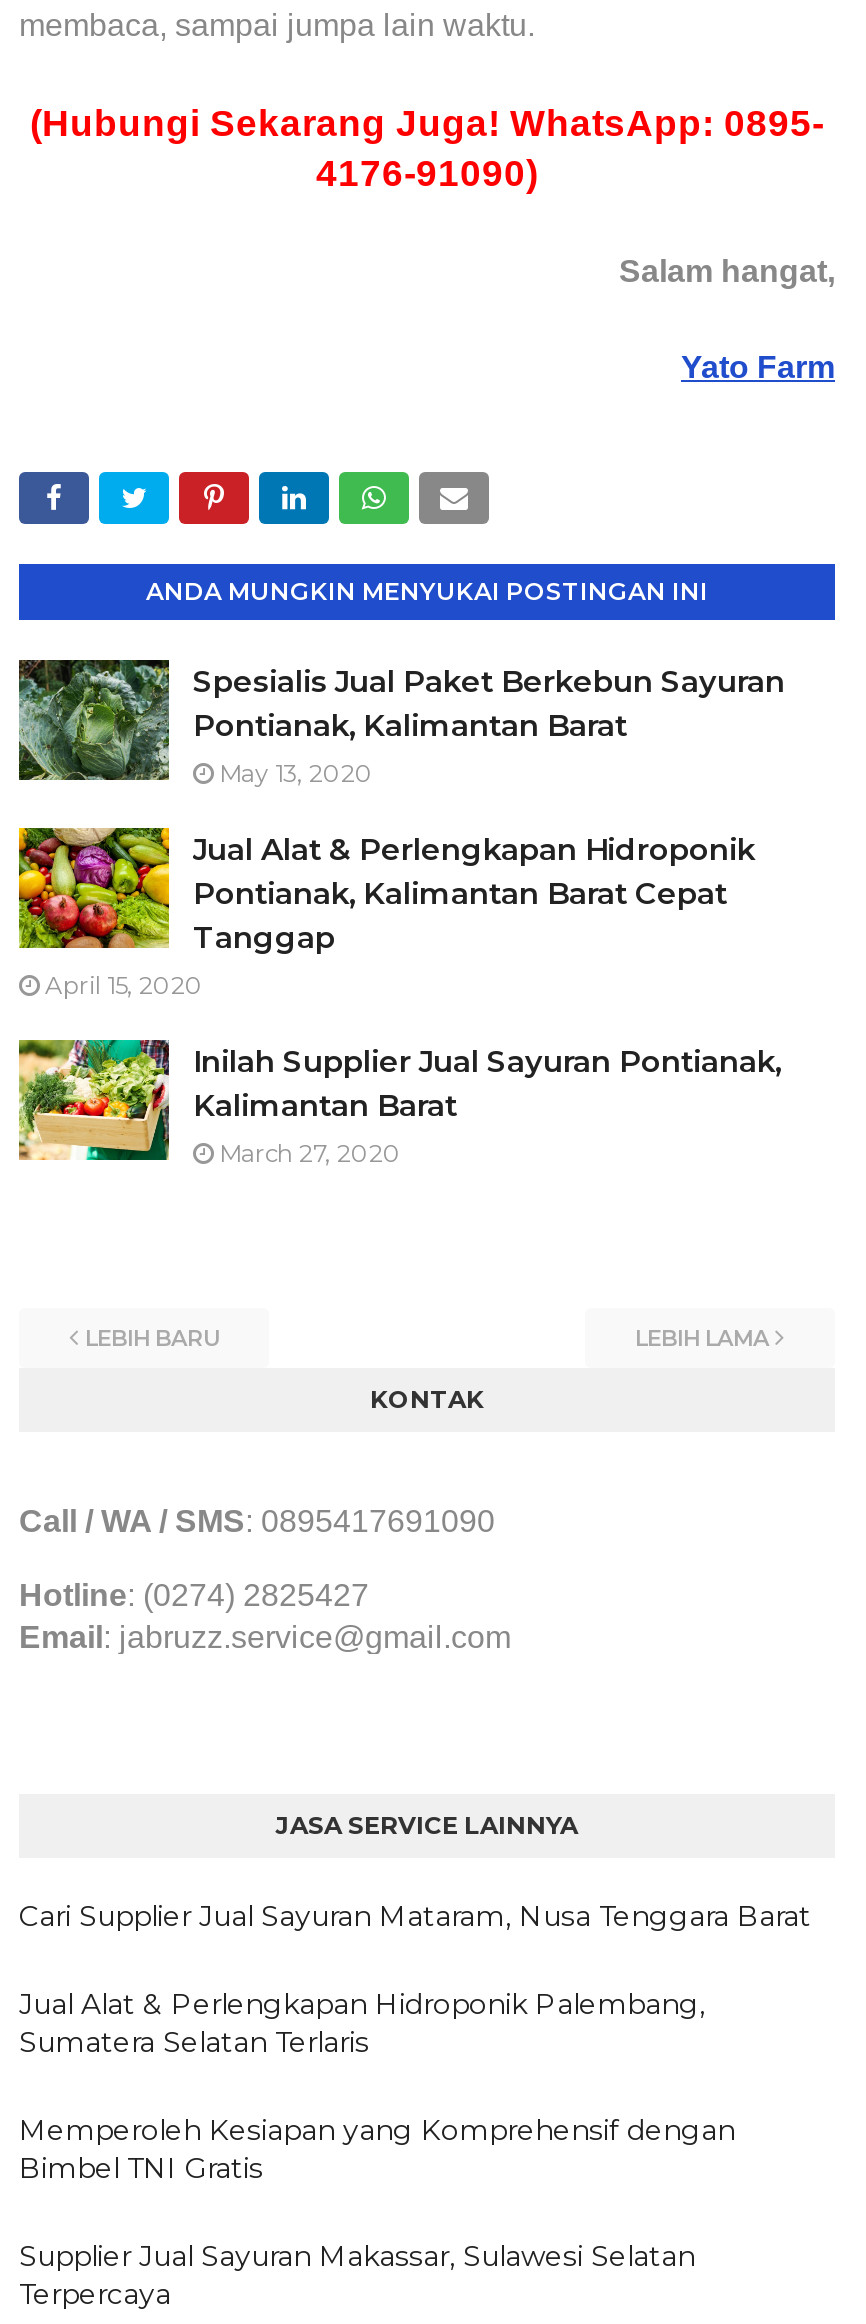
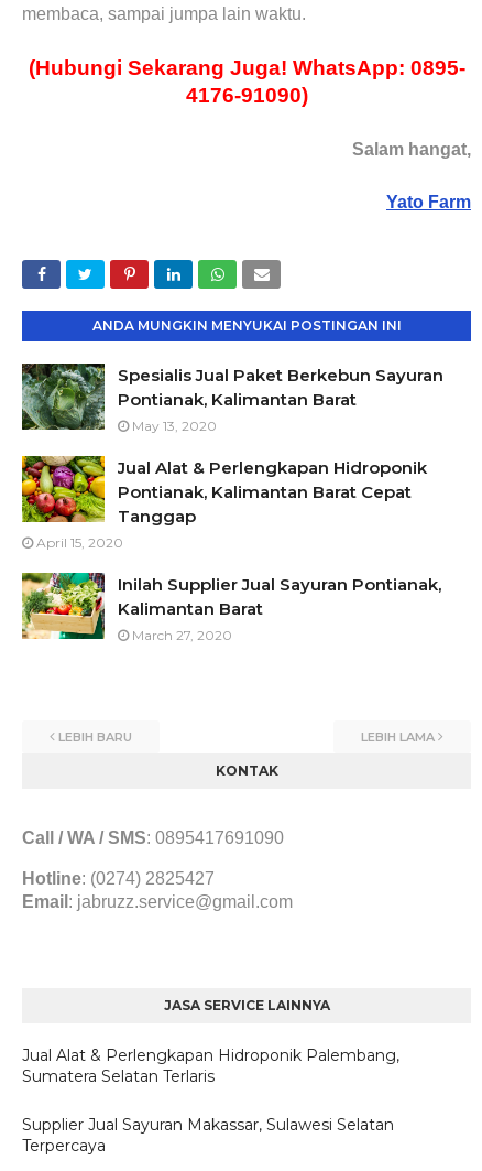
[19,1898,811,1934] Cari Supplier Jual Sayuran Mataram, Nusa Tenggara Barat -> none
[19,2112,735,2186] Memperoleh Kesiapan yang Komprehensif dengan | Bimbel TNI Gratis -> none

